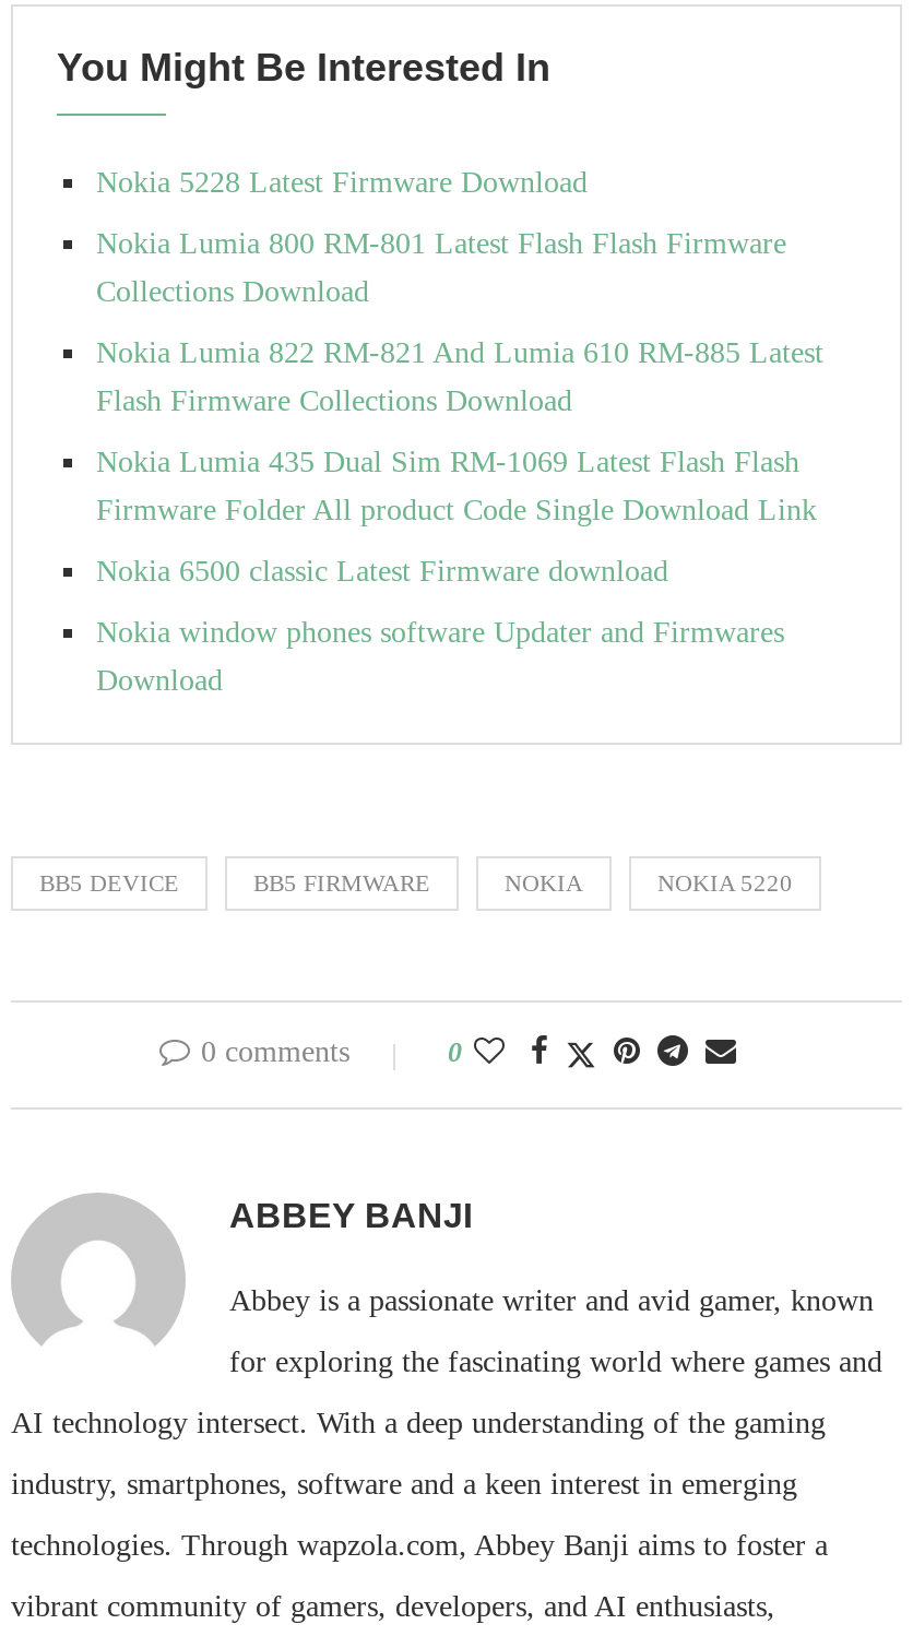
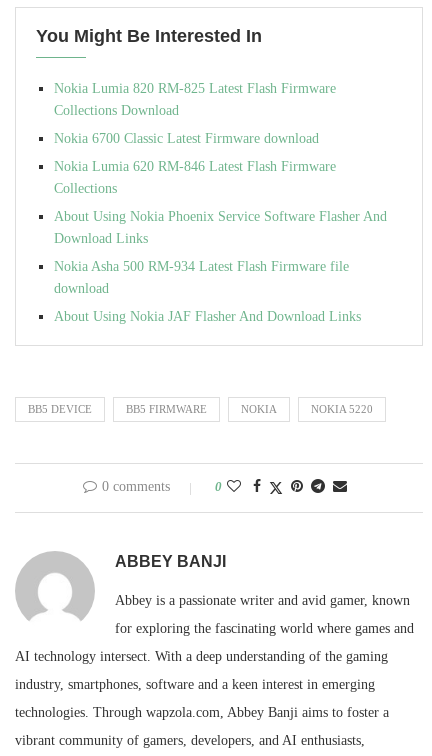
[96,165,786,259] Nokia 5228 Latest Firmware Download | Nokia Lumia 800 RM-801 Latest Flash Flash Firmware -> [54,80,336,95] Nokia Lumia 820 RM-825 Latest Flash Firmware
moved [96,274,369,307] -> [54,102,179,117]: Collections Download
[96,335,823,696] Nokia Lumia 822 RM-821 And Lumia 610 RM-885 Latest | Flash Firmware Collections Download | Nokia Lumia 435 Dual Sim RM-1069 Latest Flash Flash | Firmware Folder All product Code Single Download Link | Nokia 6500 classic Latest Firmware download | Nokia window phones software Updater and Firmwares | Download -> [54,130,387,323] Nokia 6700 Classic Latest Firmware download | Nokia Lumia 620 RM-846 Latest Flash Firmware | Collections | About Using Nokia Phoenix Service Software Flasher And | Download Links | Nokia Asha 500 RM-934 Latest Flash Firmware file | download | About Using Nokia JAF Flasher And Download Links

